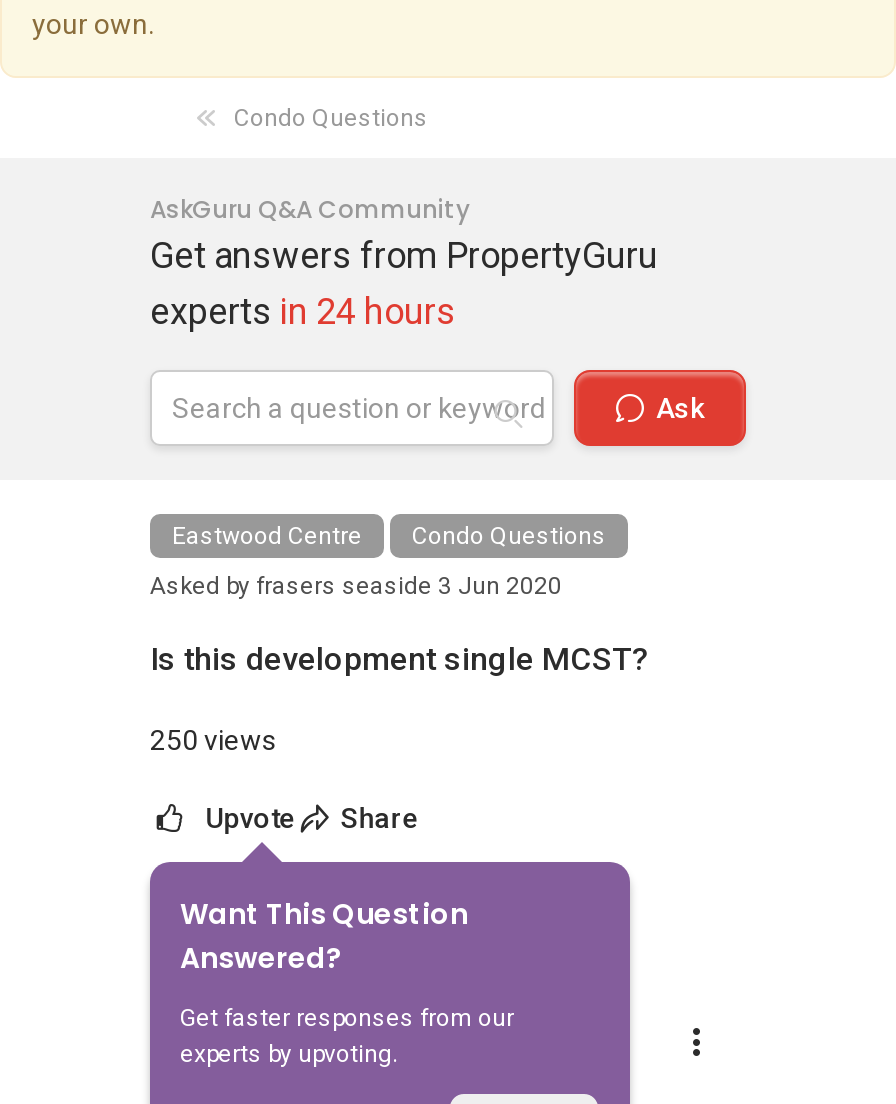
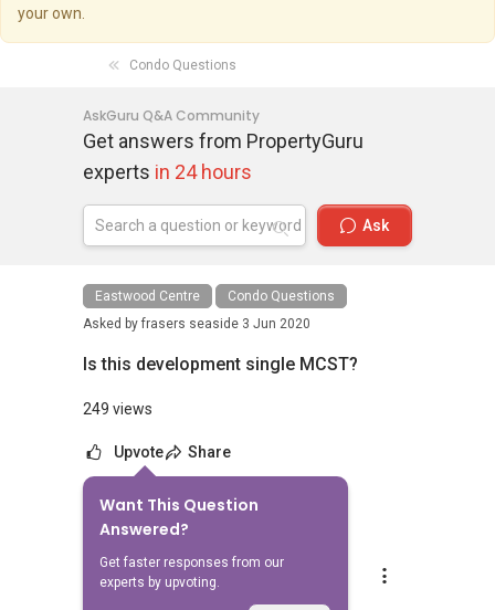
[150,724,276,756] 250 views -> [83,400,152,418] 249 views

